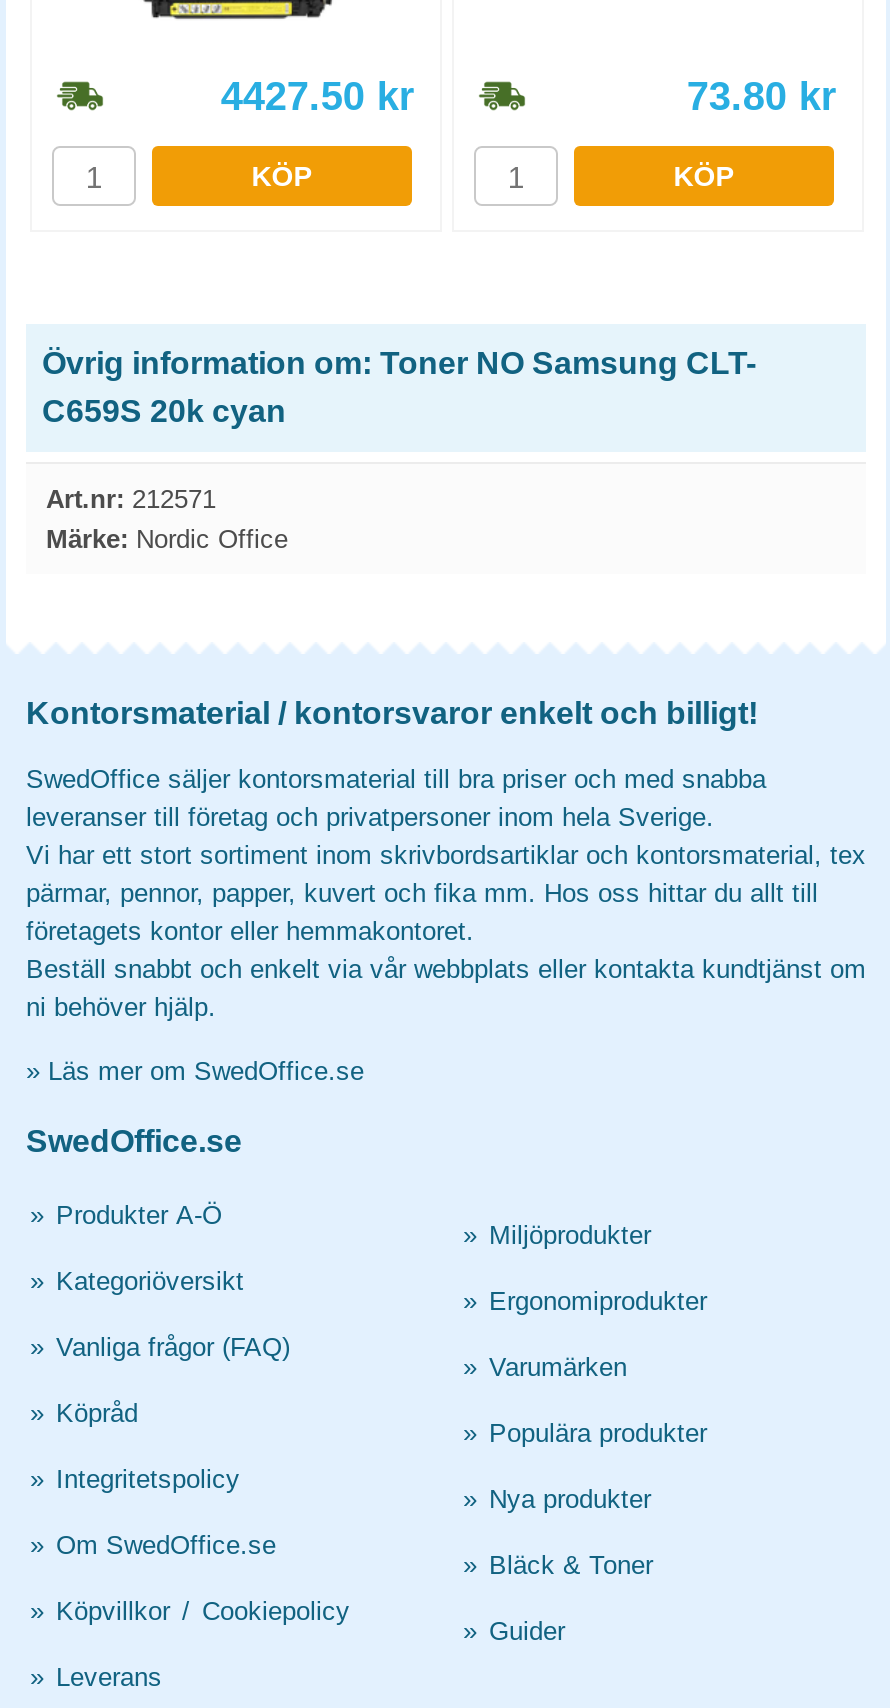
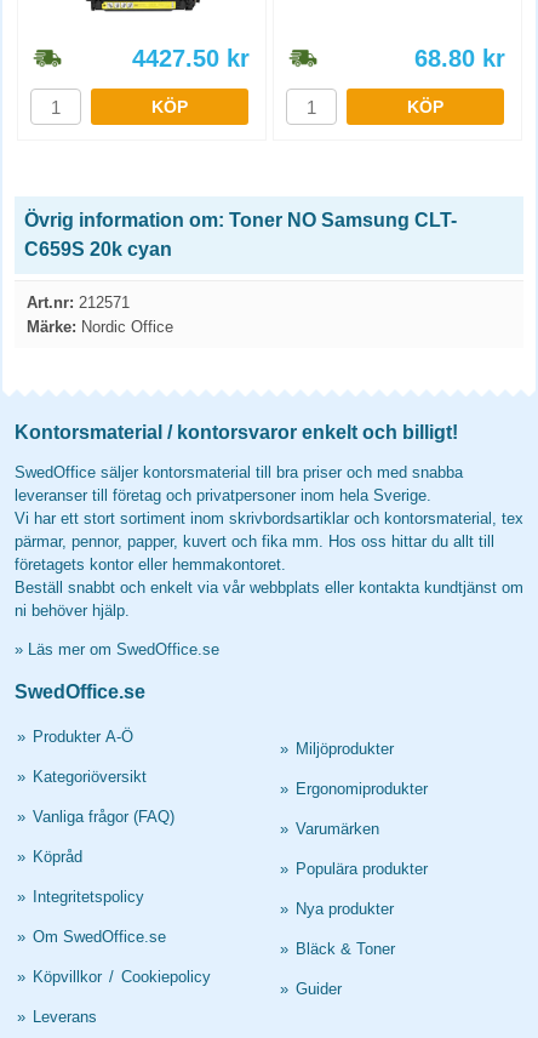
[687,74,837,118] 73.80 kr -> [415,45,506,72] 68.80 kr

